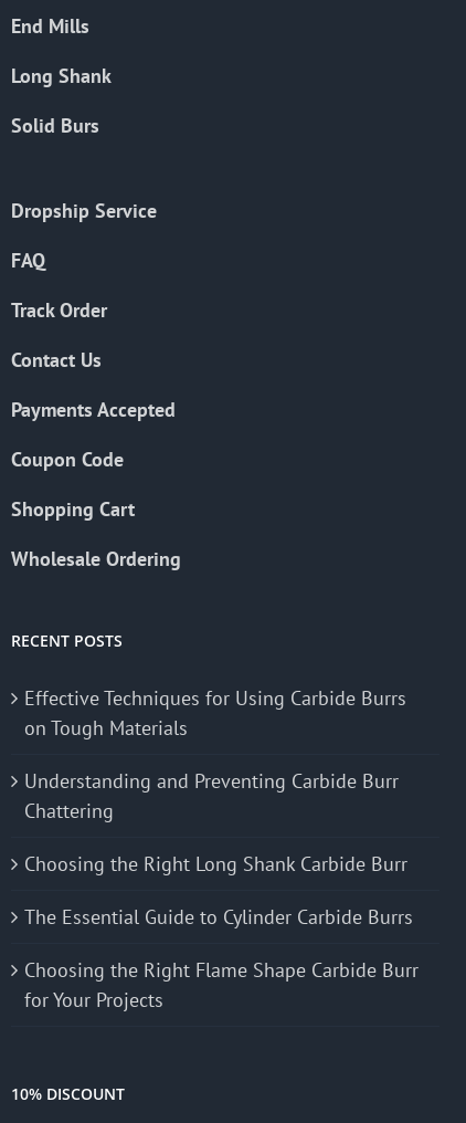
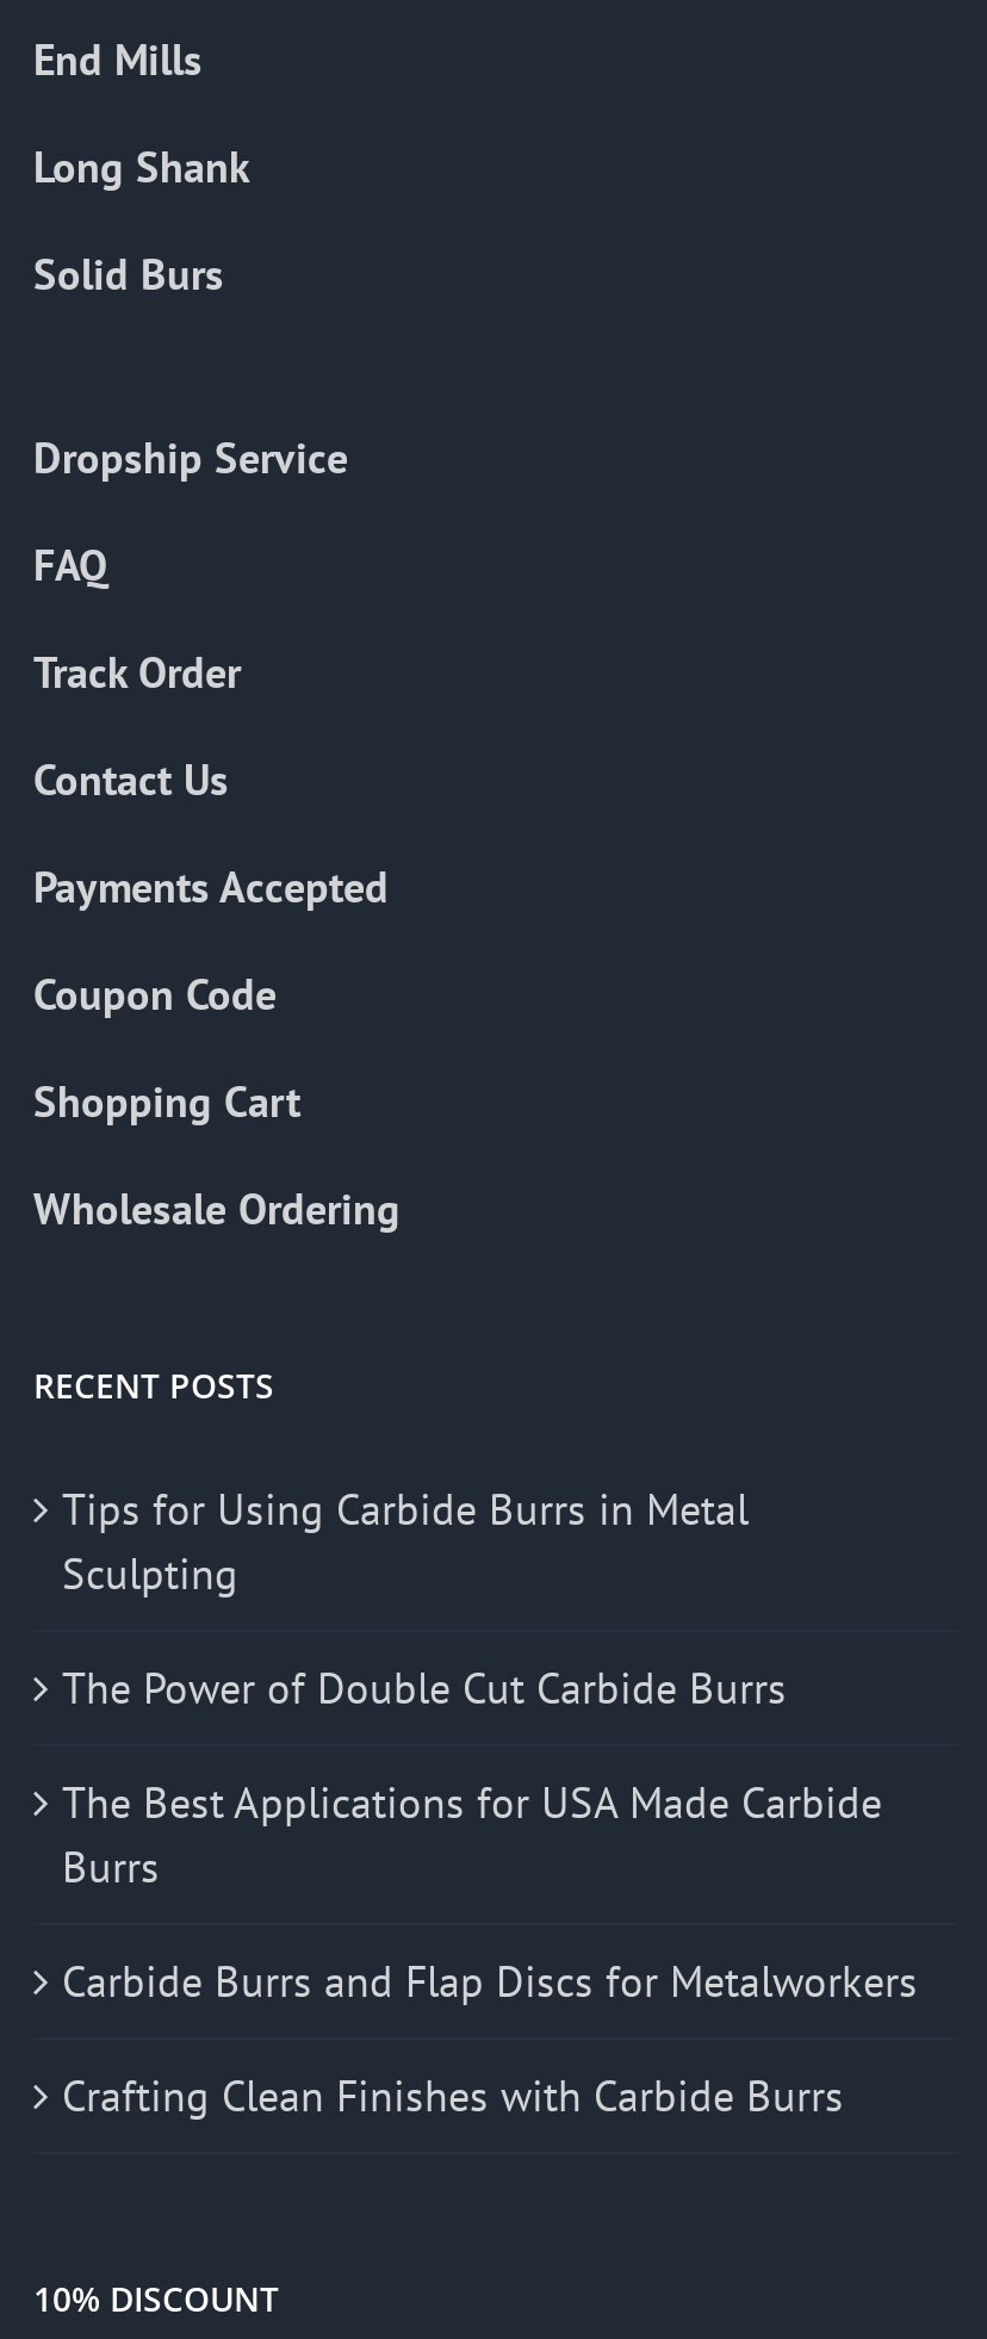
[24,686,406,741] Effective Techniques for Using Carbide Burrs | on Tough Materials -> [62,1483,749,1602] Tips for Using Carbide Burrs in Metal | Sculpting
[24,769,399,824] Understanding and Preventing Carbide Burr | Chattering -> [62,1661,787,1716] The Power of Double Cut Carbide Burrs
[24,851,407,877] Choosing the Right Long Shank Carbide Burr -> [62,1776,882,1895] The Best Applications for USA Made Carbide | Burrs
[24,904,413,930] The Essential Guide to Cylinder Carbide Burrs -> [62,1955,918,2009] Carbide Burrs and Flap Discs for Metalworkers
[24,958,419,1013] Choosing the Right Flame Shape Carbide Burr | for Your Projects -> [62,2069,844,2124] Crafting Clean Finishes with Carbide Burrs

